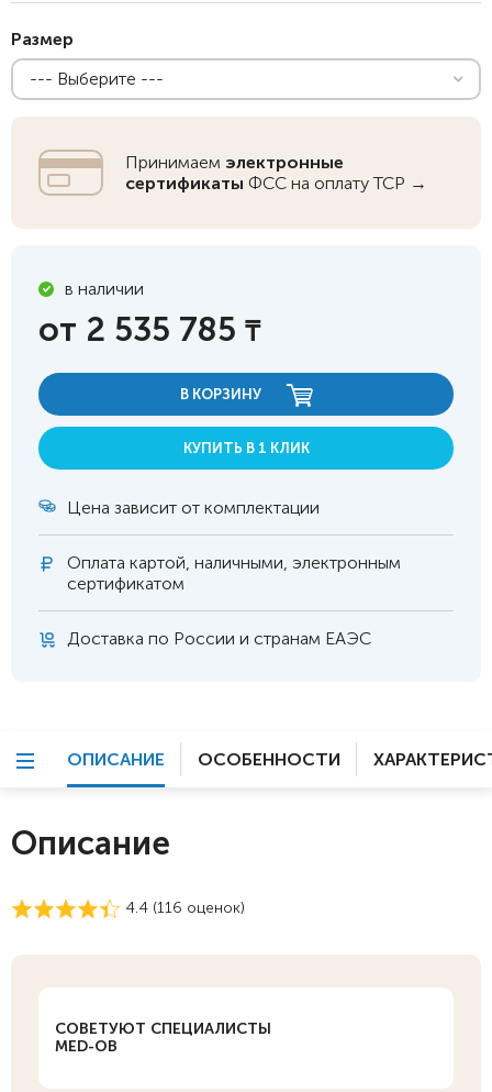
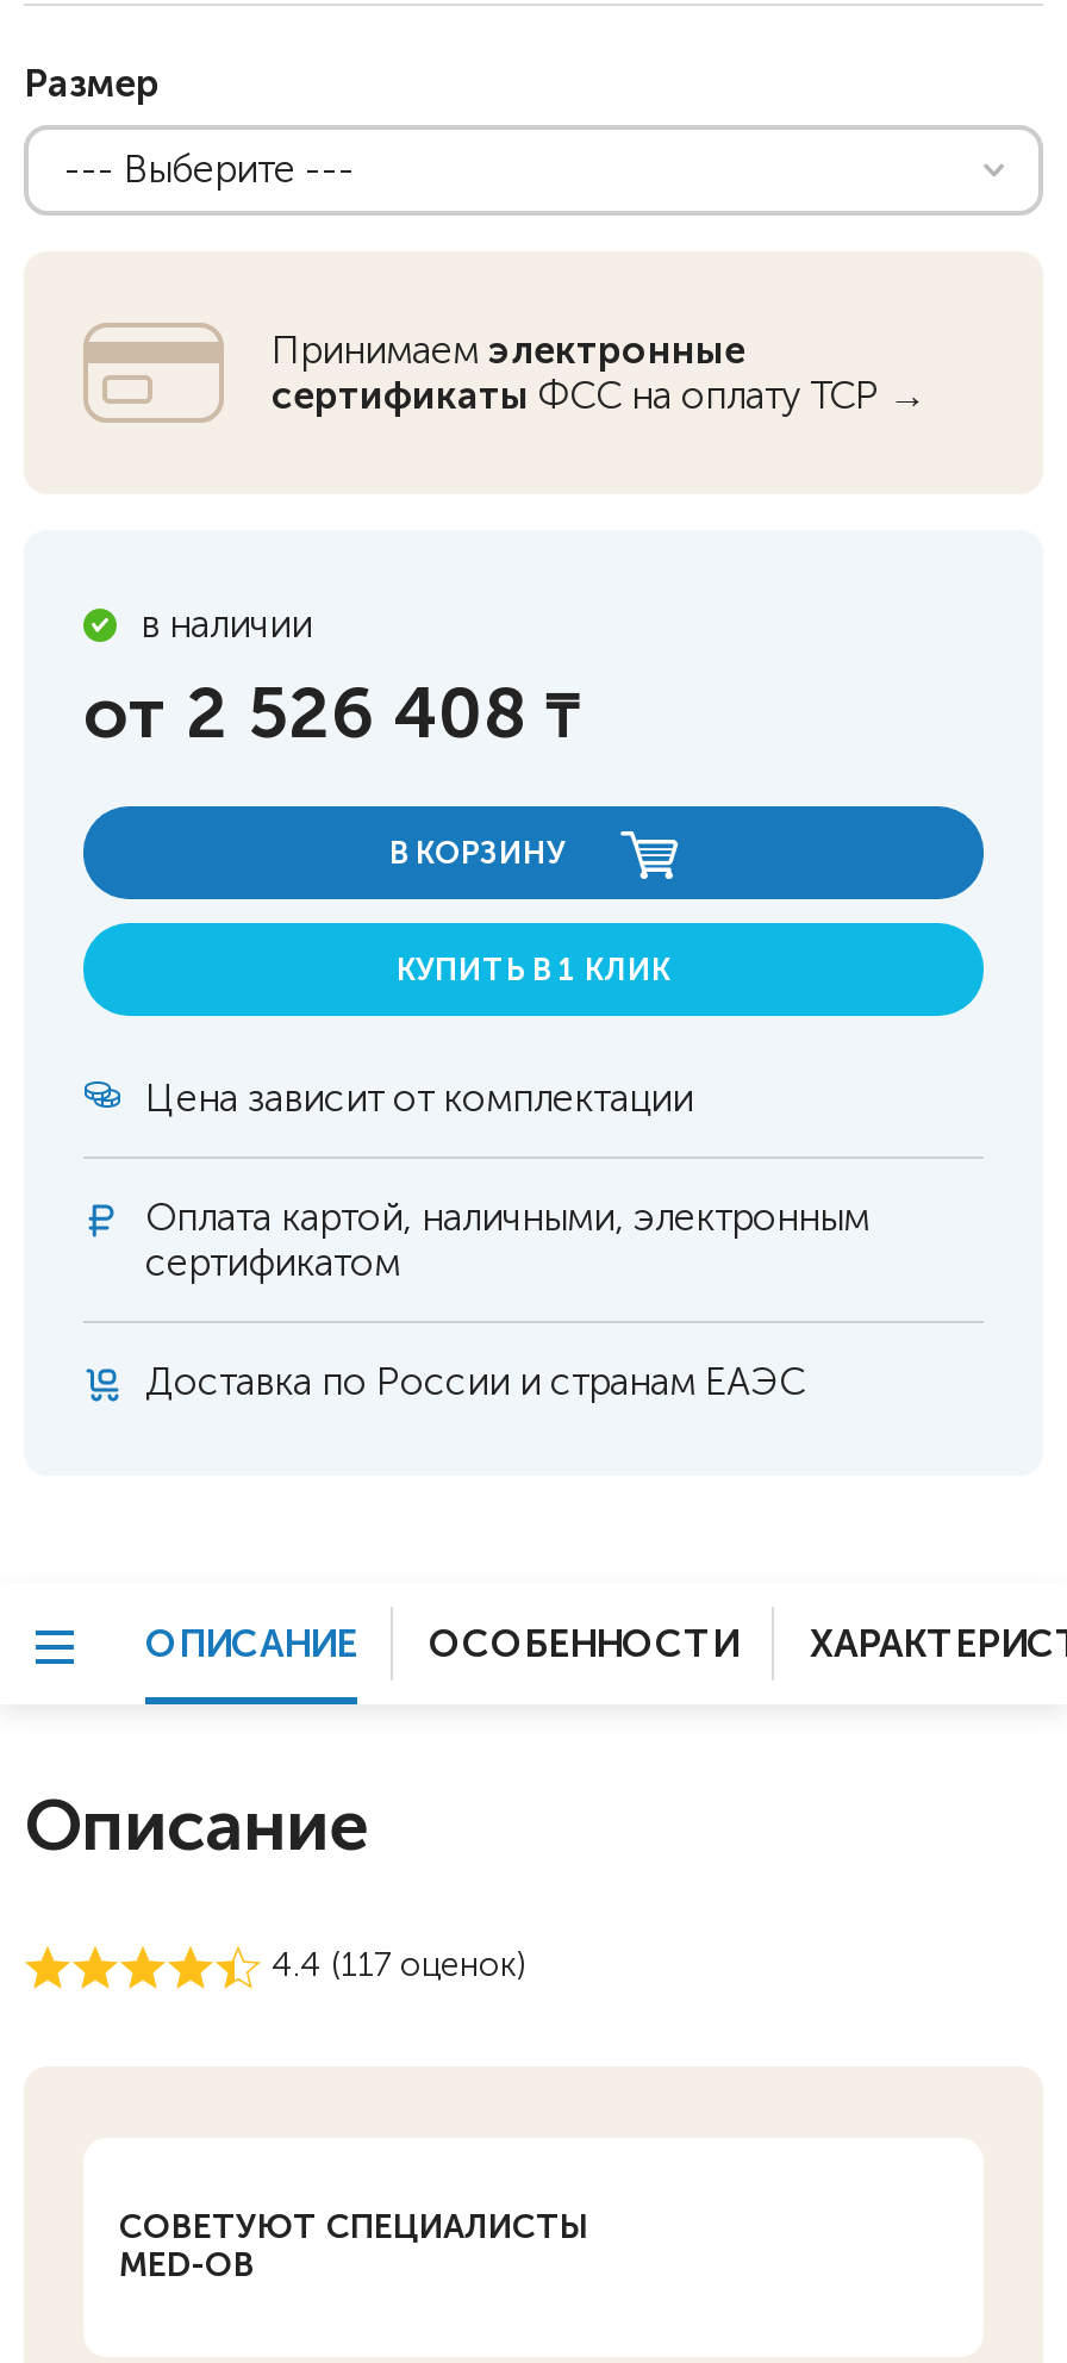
[86,310,260,350] 2 535 785 ₸ -> [186,671,579,756] 2 526 408 ₸
[121,898,245,917] 4.4 (116 оценок) -> [262,1945,526,1985] 4.4 (117 оценок)

